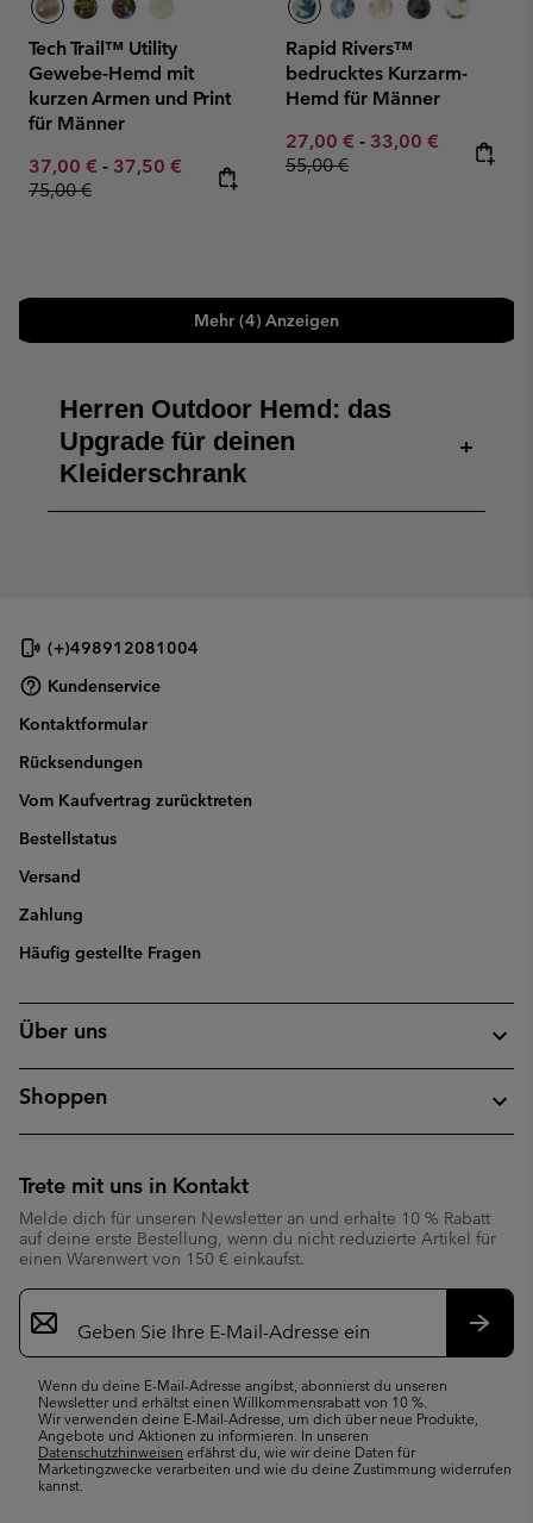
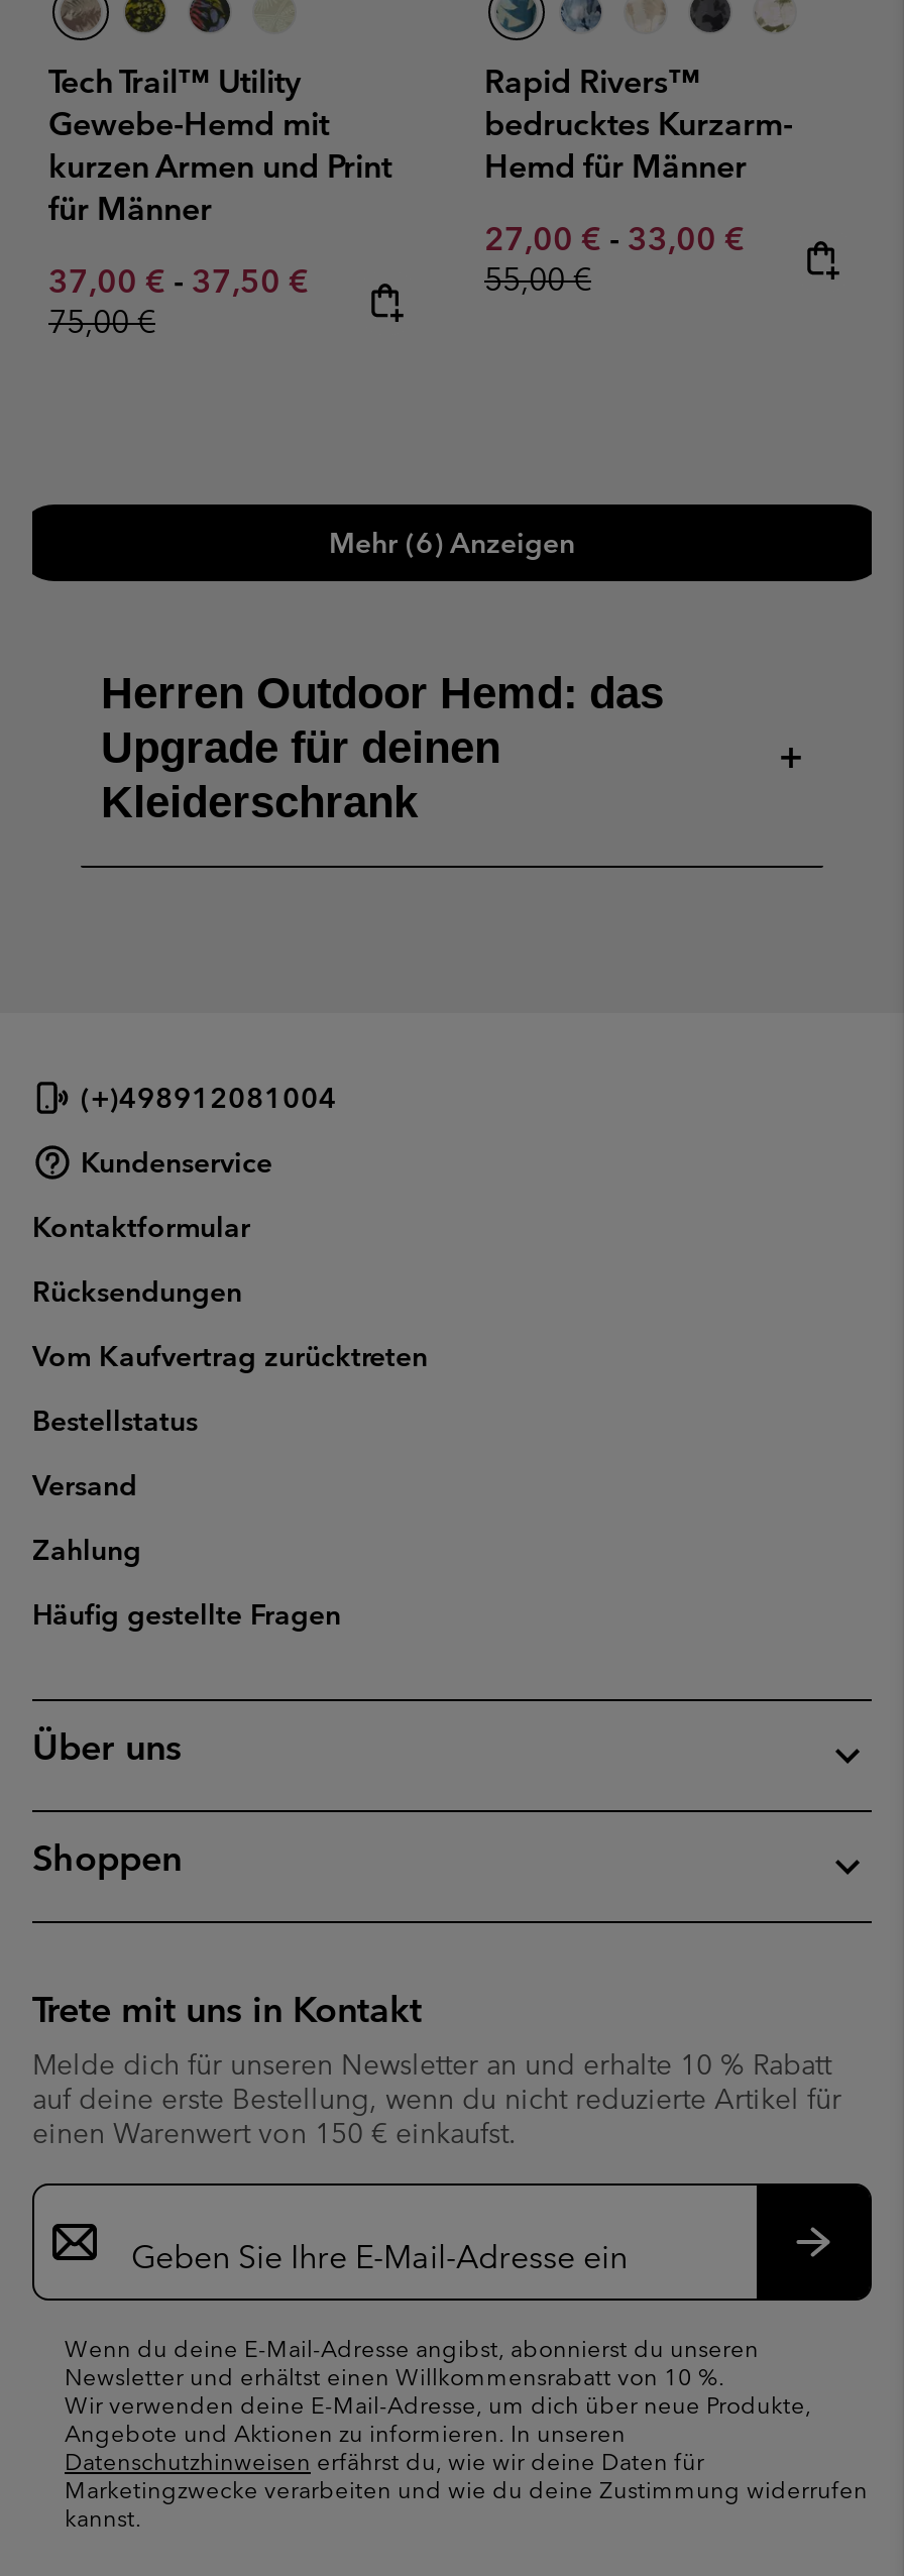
[194,310,339,331] Mehr (4) Anzeigen -> [329,525,575,561] Mehr (6) Anzeigen

